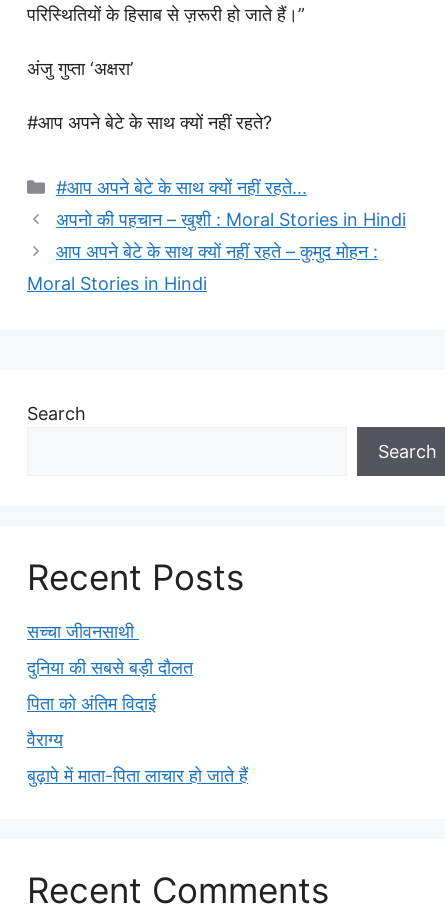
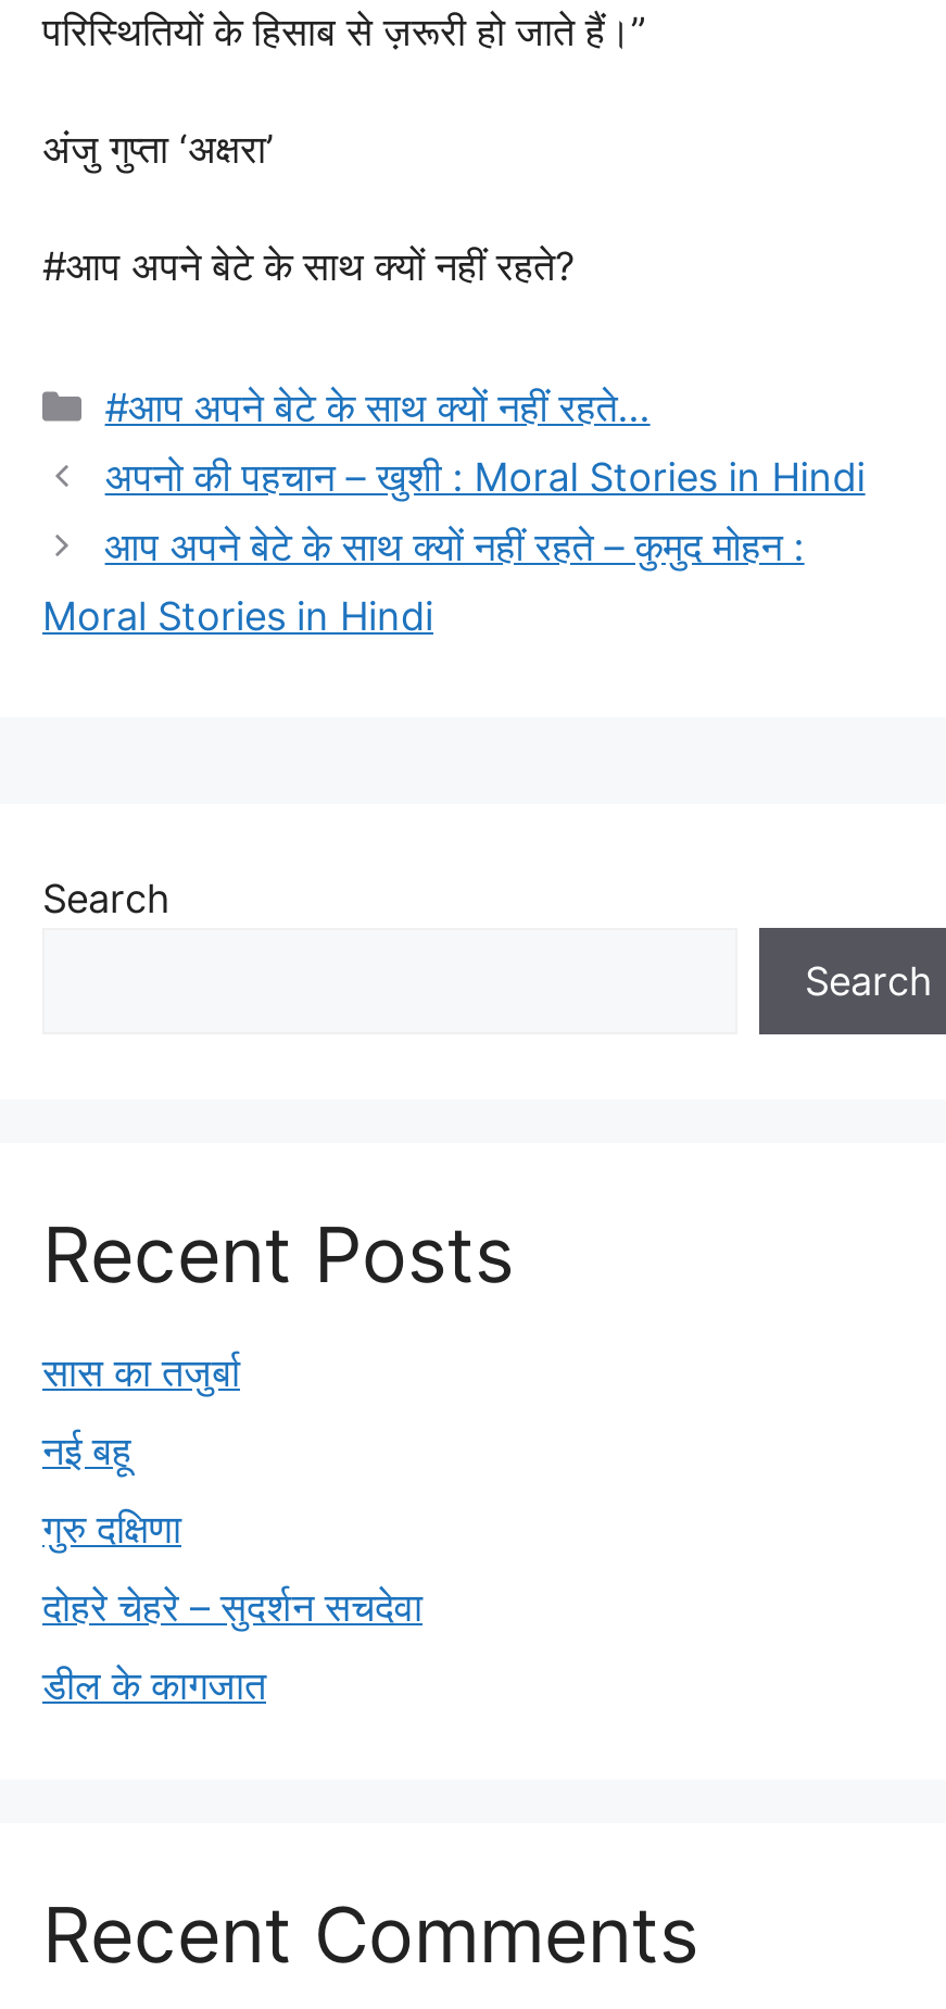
[27,621,139,642] सच्चा जीवनसाथी -> [42,1349,240,1395] सास का तजुर्बा
[27,657,193,678] दुनिया की सबसे बड़ी दौलत -> [42,1428,131,1473] नई बहू
[27,693,156,714] पिता को अंतिम विदाई -> [42,1506,181,1552] गुरु दक्षिणा
[27,729,63,750] वैराग्य -> [42,1584,422,1630] दोहरे चेहरे – सुदर्शन सचदेवा
[27,765,248,786] बुढ़ापे में माता-पिता लाचार हो जाते हैं -> [42,1662,266,1708] डील के कागजात

